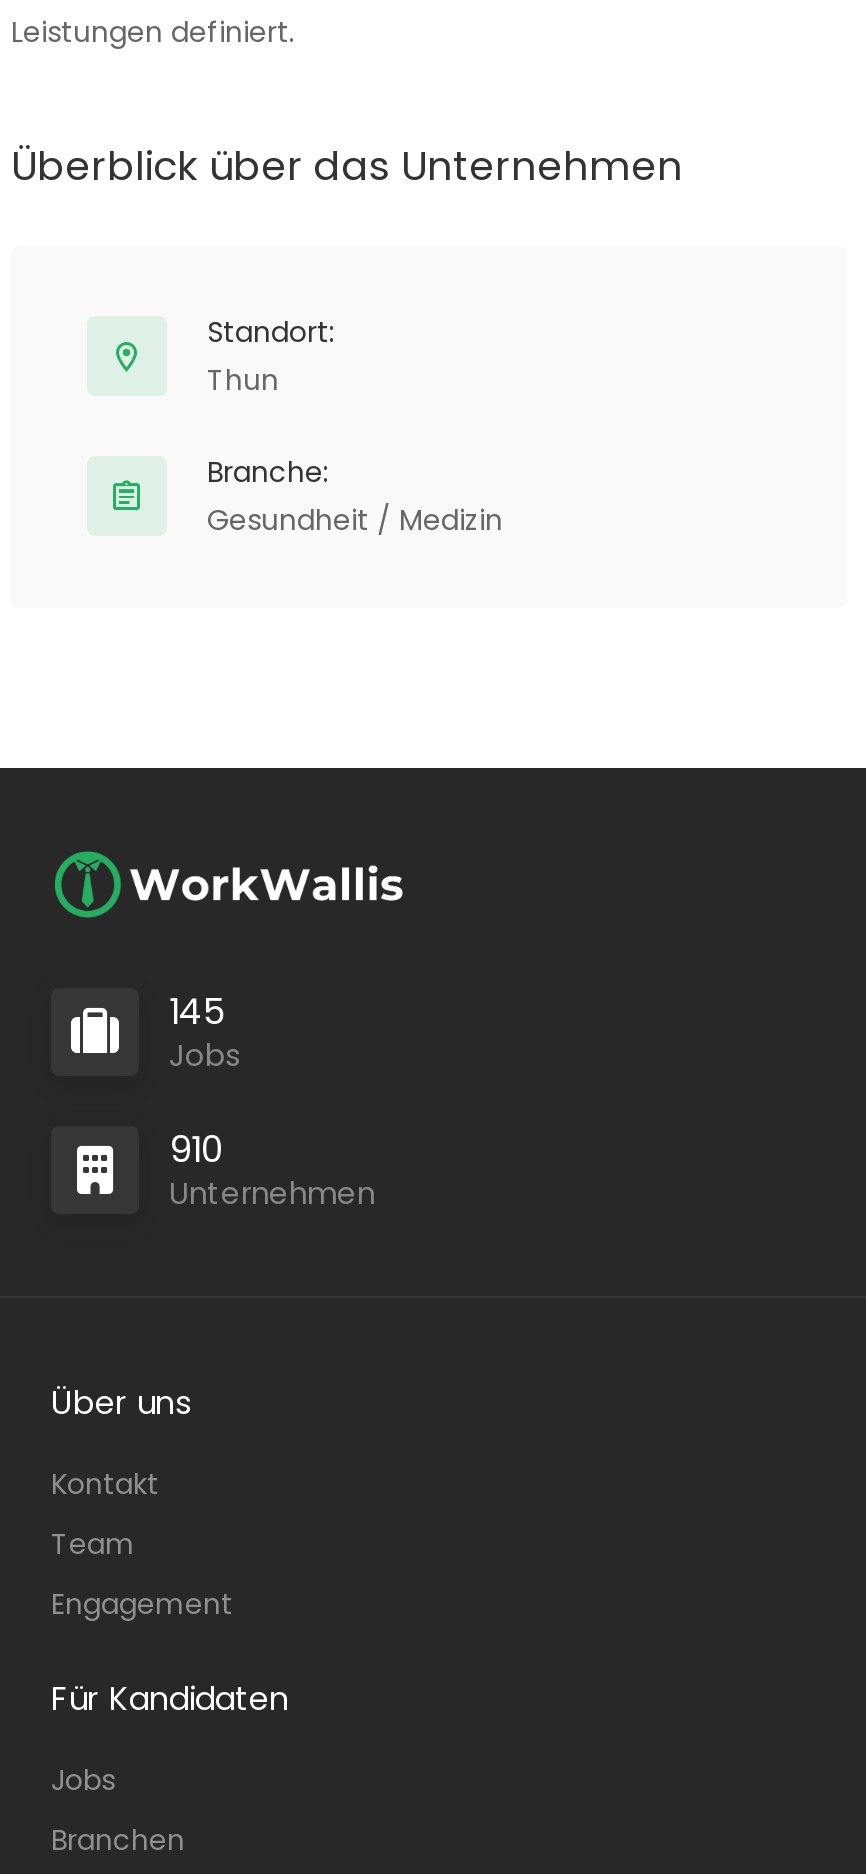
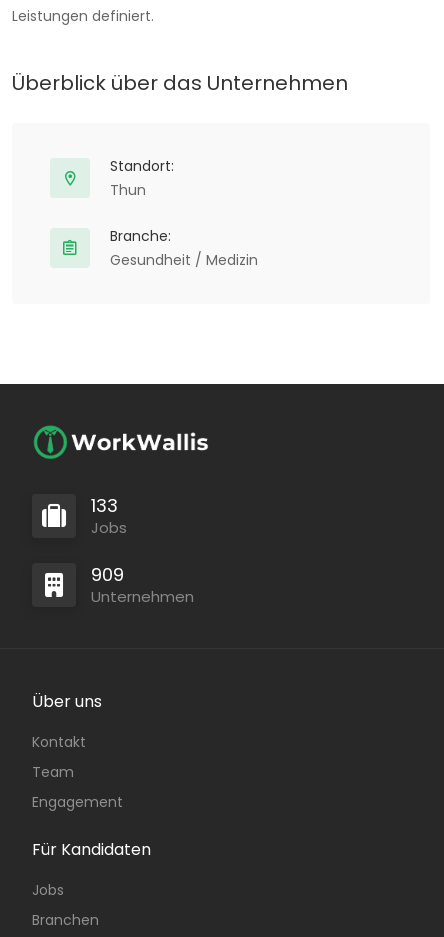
[169,985,227,1035] 145 -> [91,493,118,518] 133
[169,1123,223,1173] 910 -> [91,562,124,587] 909

